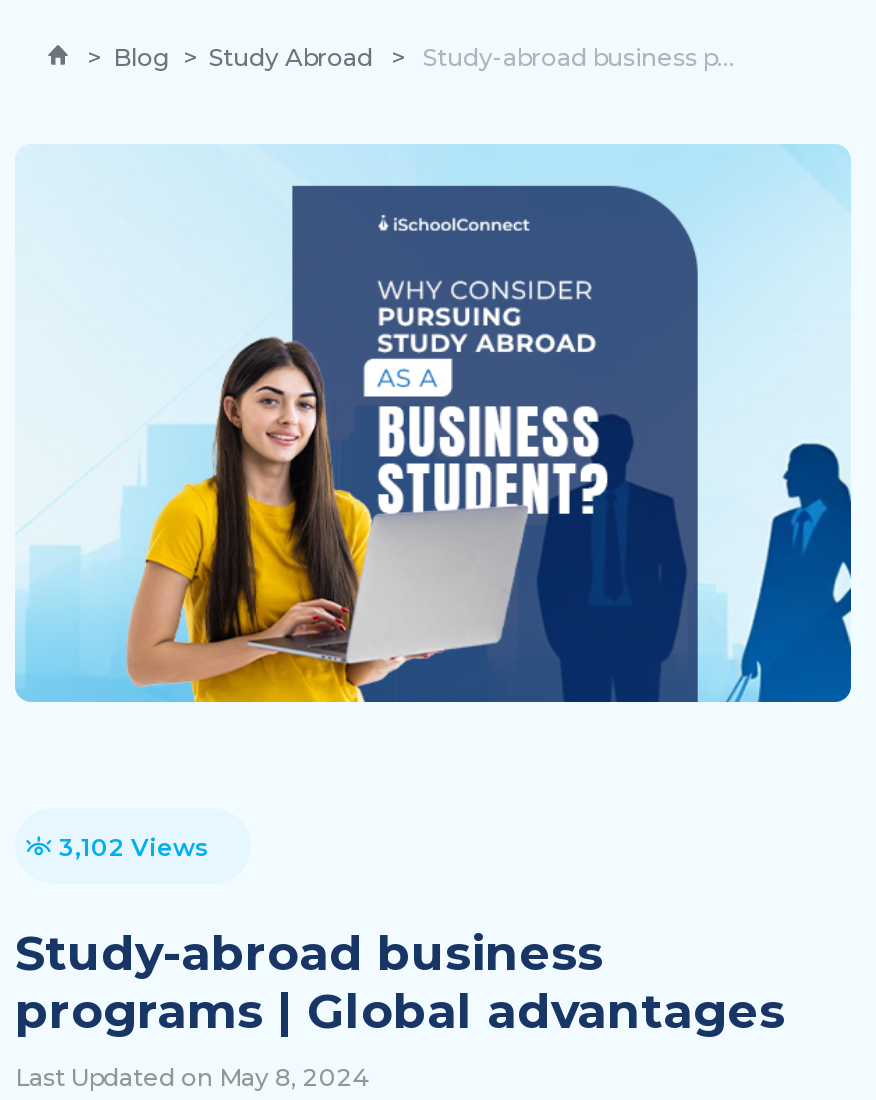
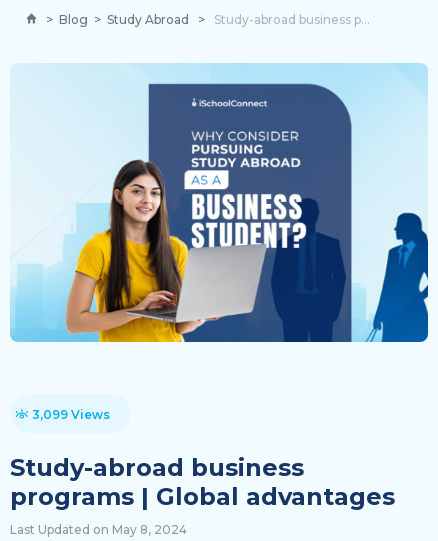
[53,831,209,861] 3,102 Views -> [29,407,110,422] 3,099 Views

